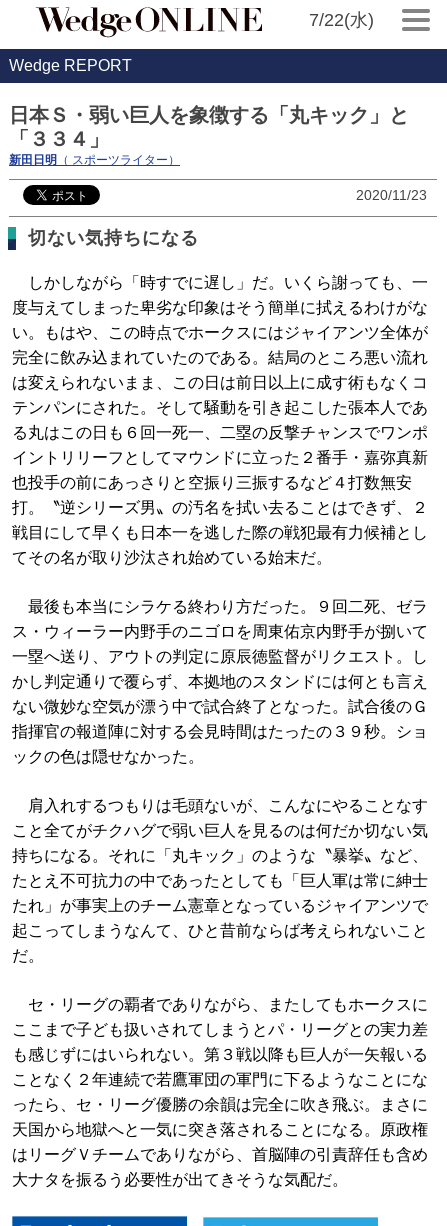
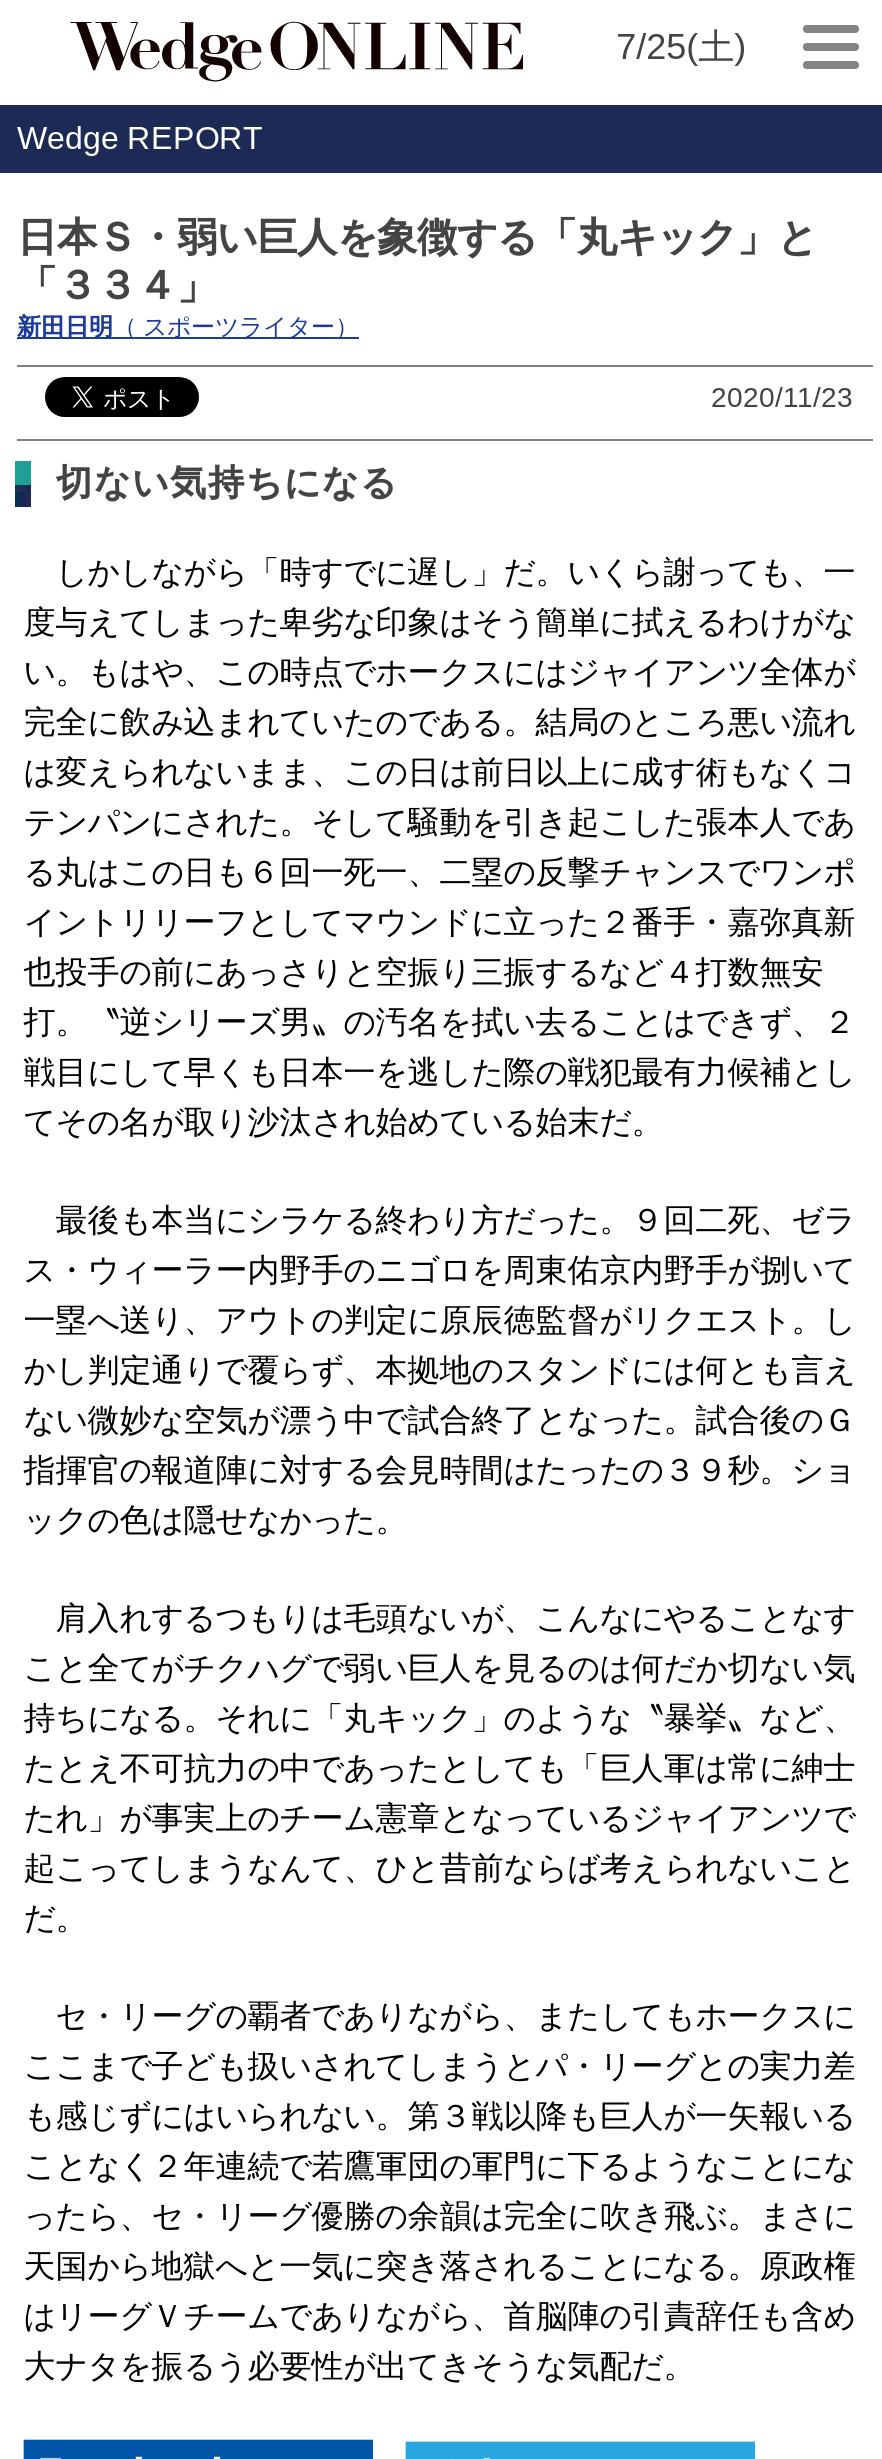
[309,10,374,30] 7/22(水) -> [616,27,746,67] 7/25(土)

